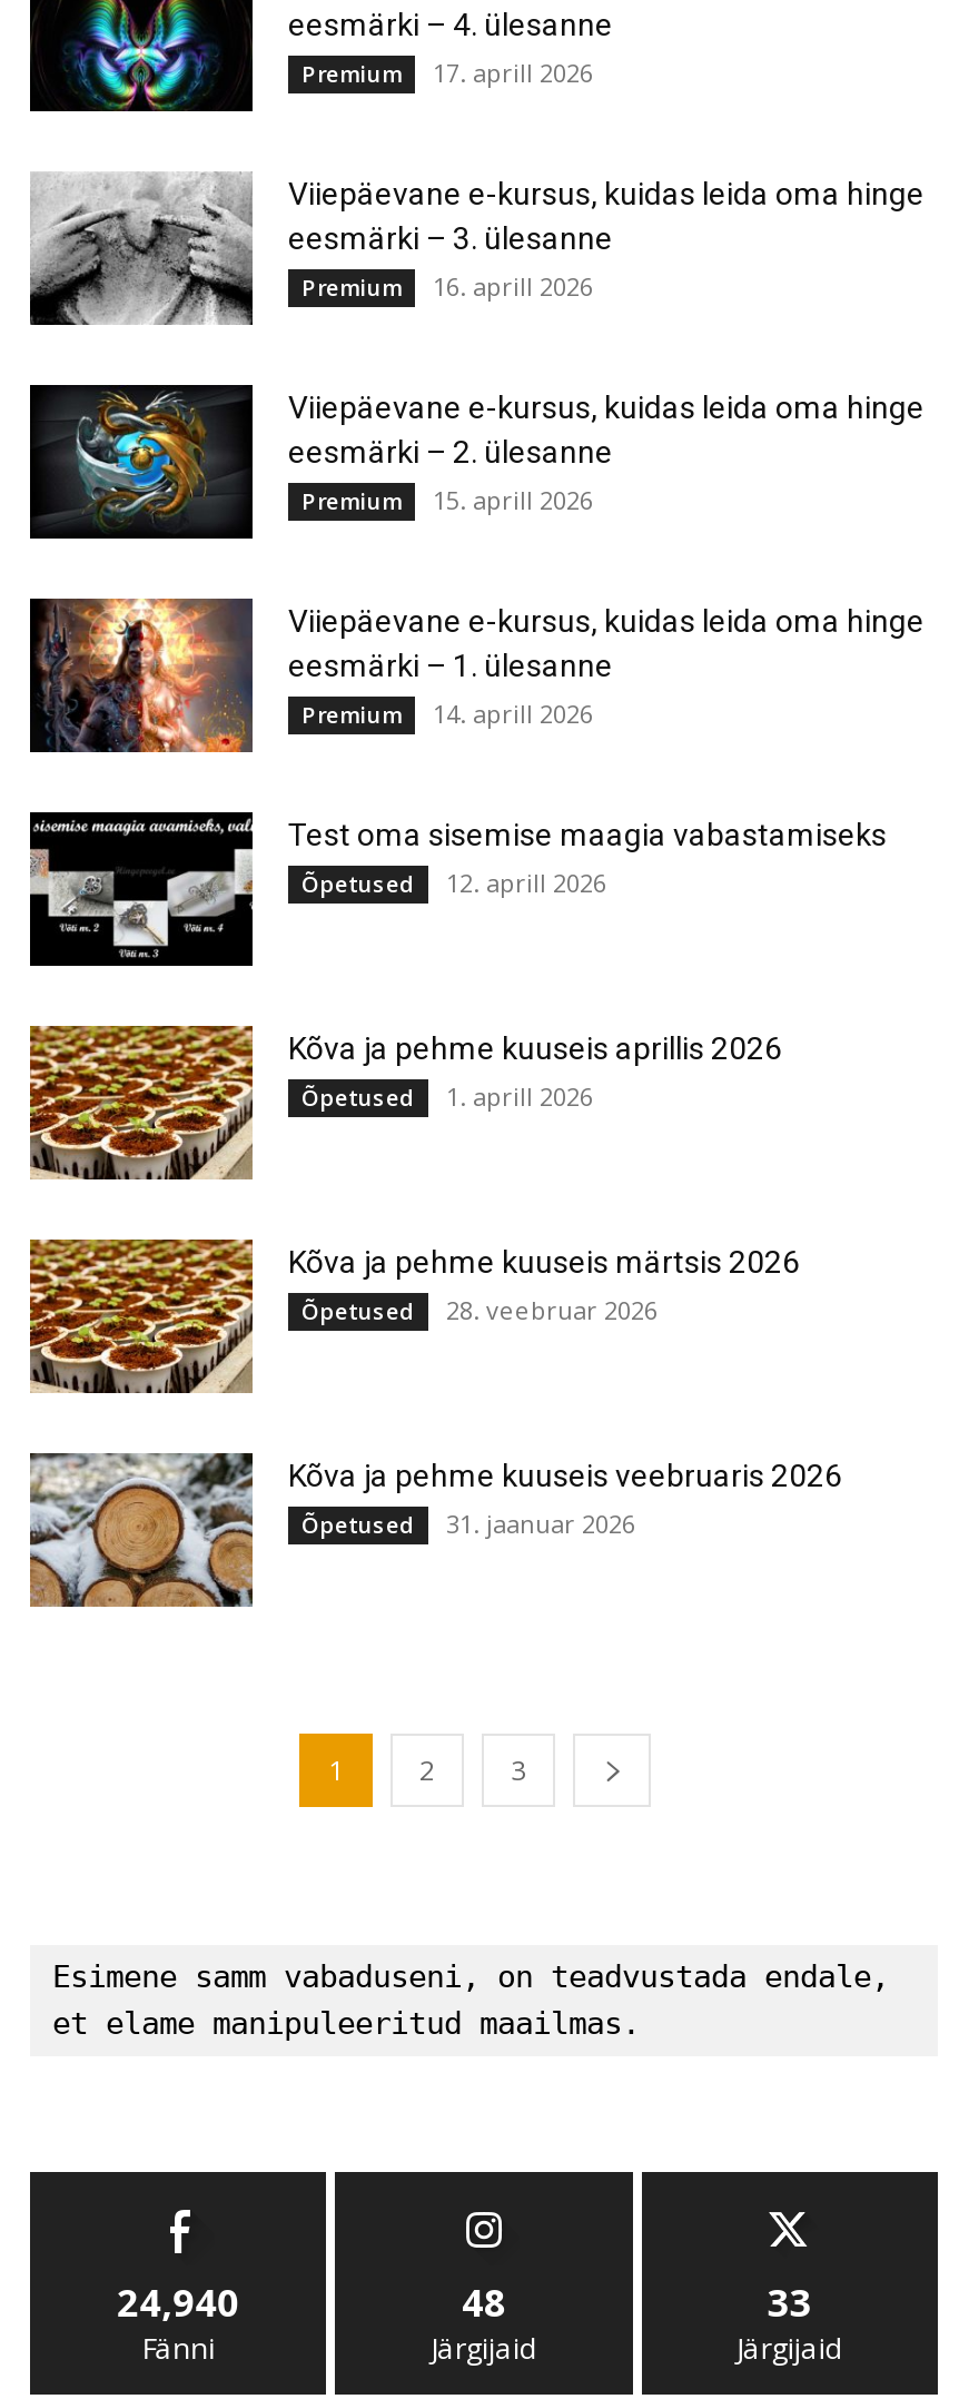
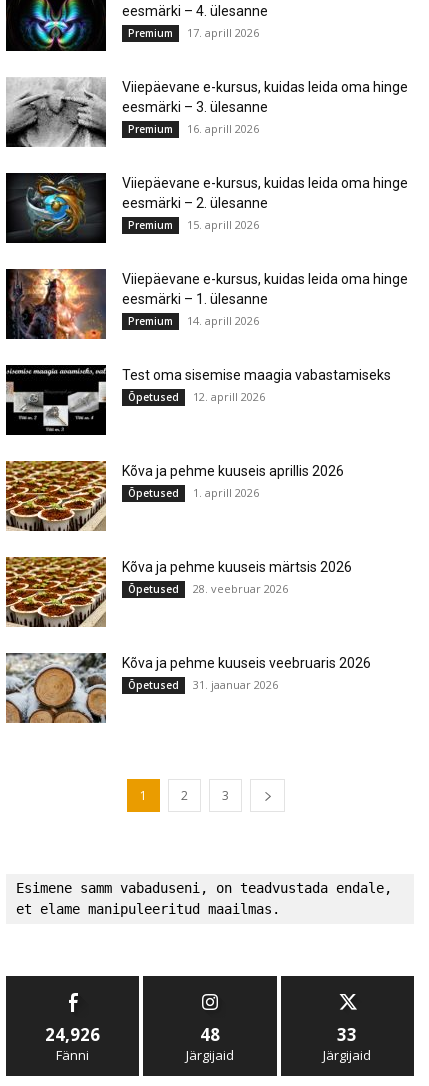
[117,2277,240,2328] 24,940 -> [45,1023,100,1046] 24,926

